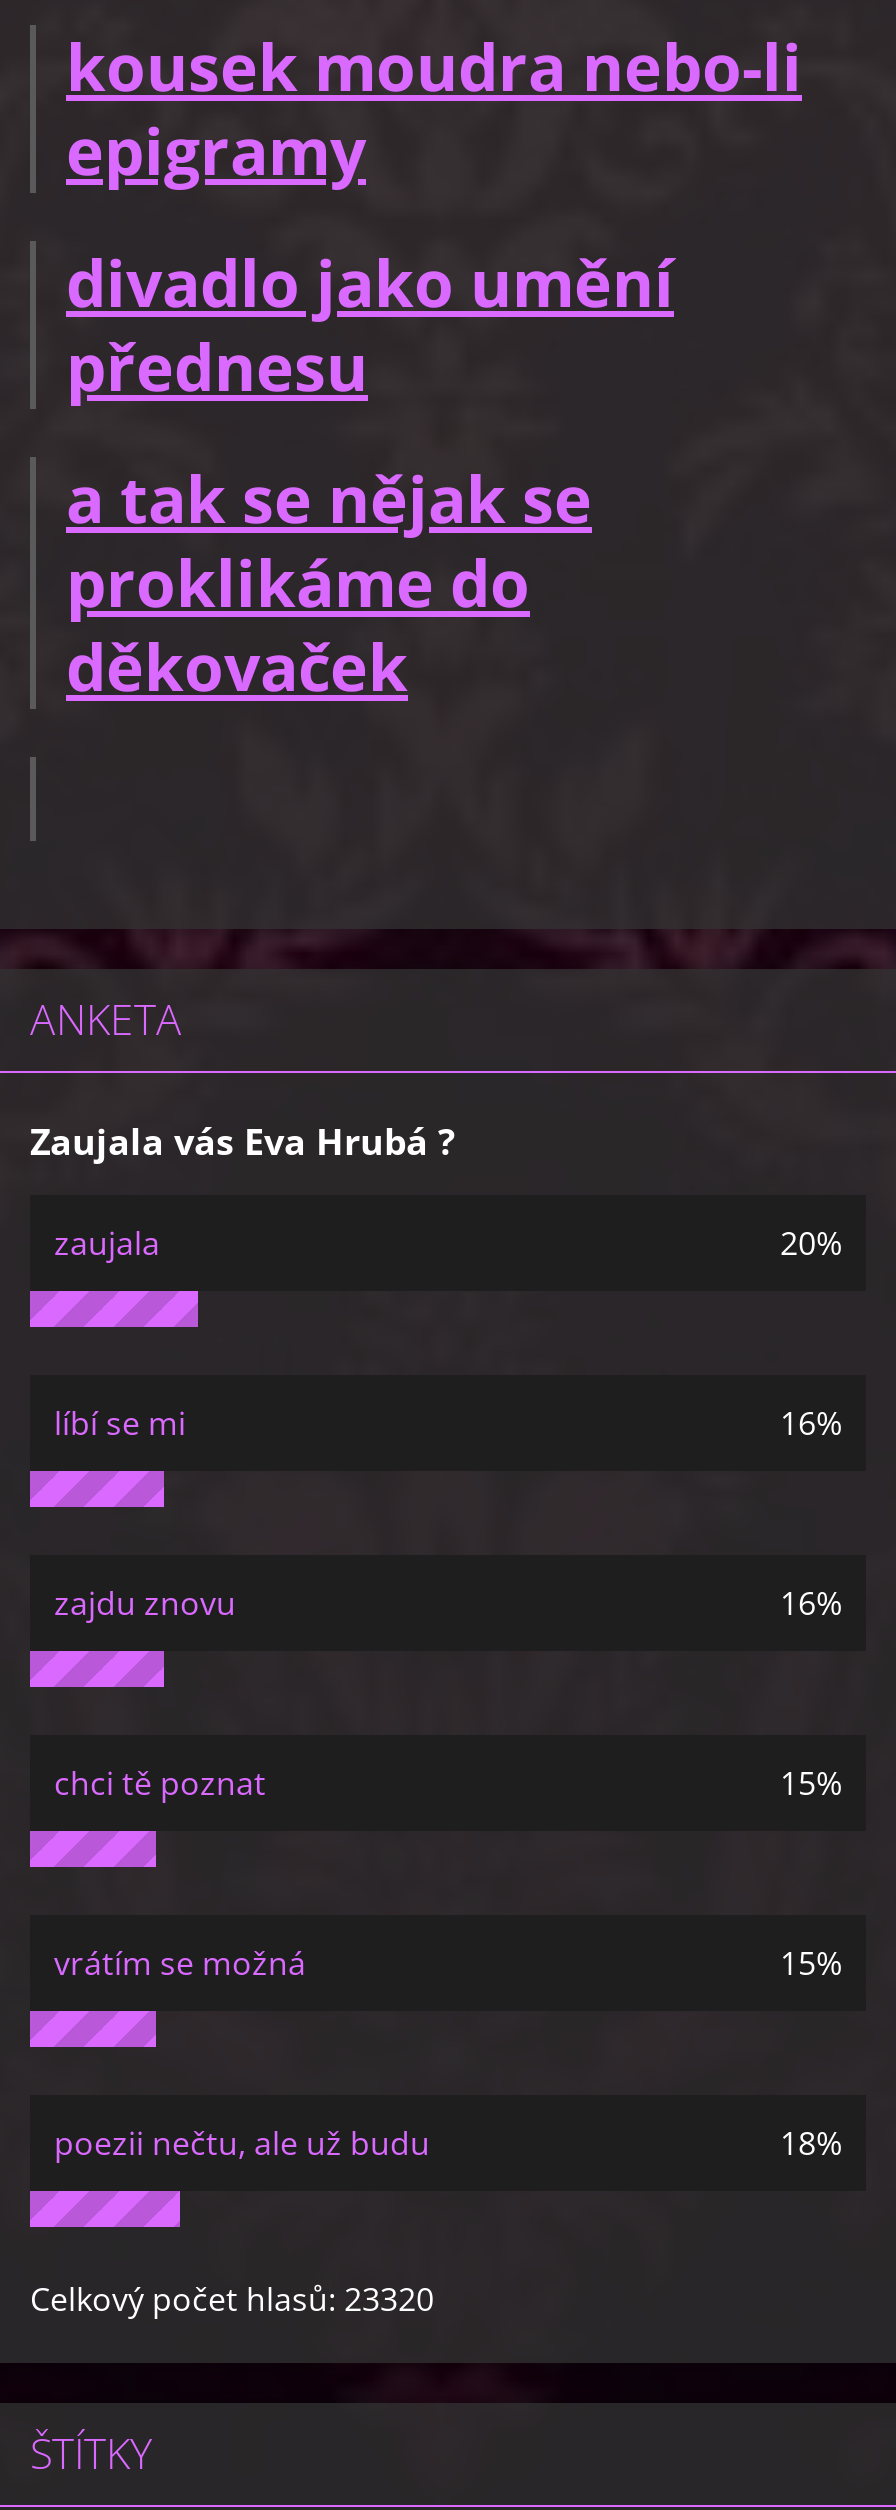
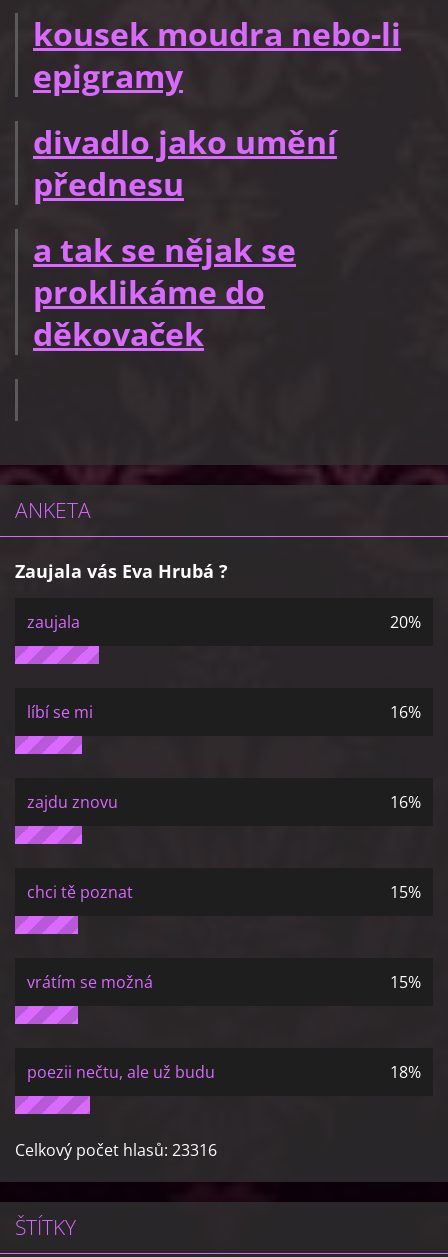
[30,2277,434,2321] Celkový počet hlasů: 23320 -> [15,1139,217,1161] Celkový počet hlasů: 23316

